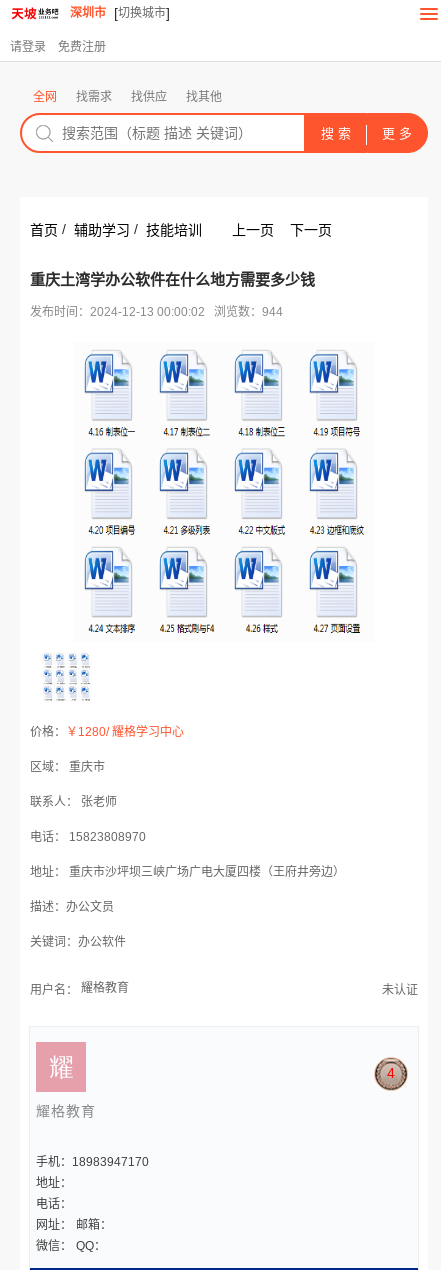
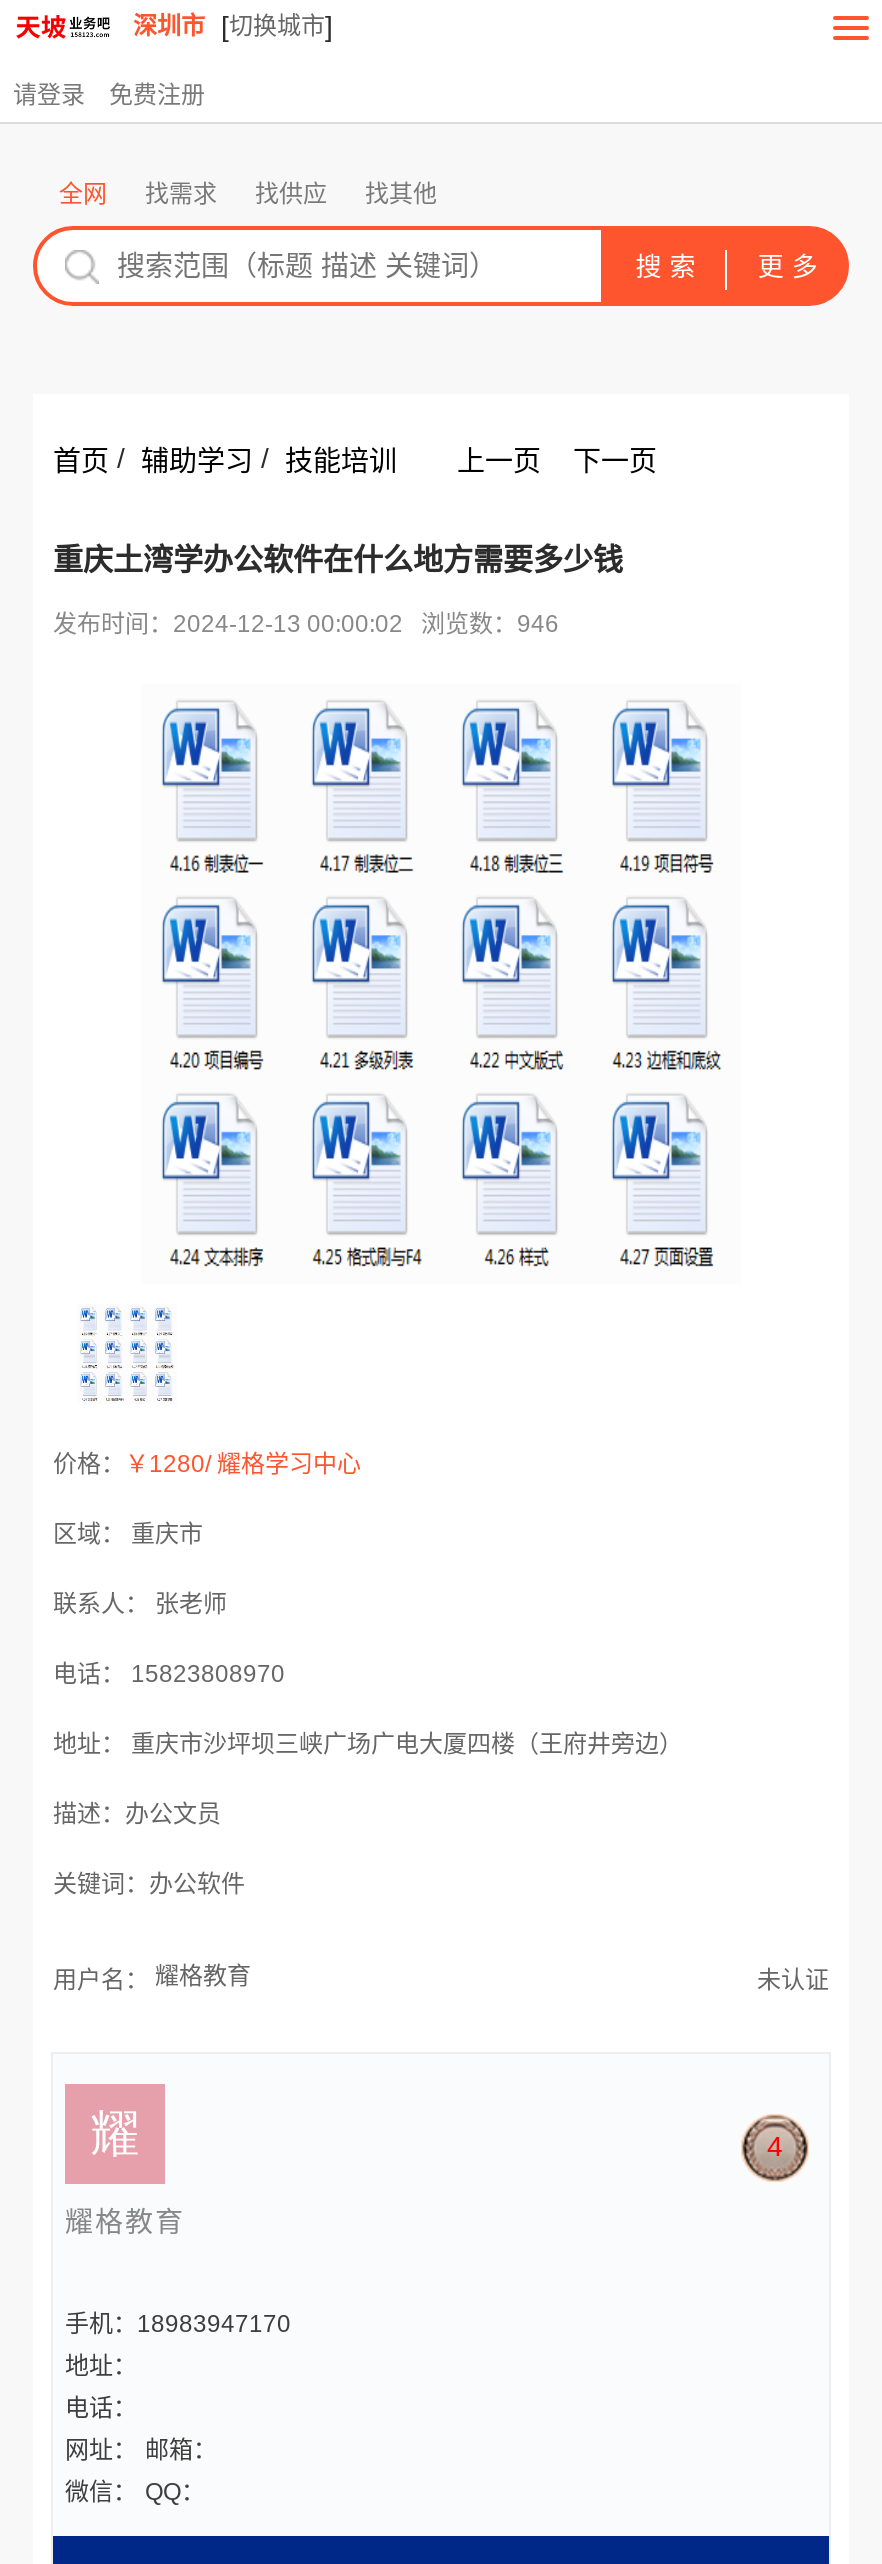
[30,305,283,319] 发布时间：2024-12-13 00:00:02 浏览数：944 -> [53,611,559,639] 发布时间：2024-12-13 00:00:02 浏览数：946

